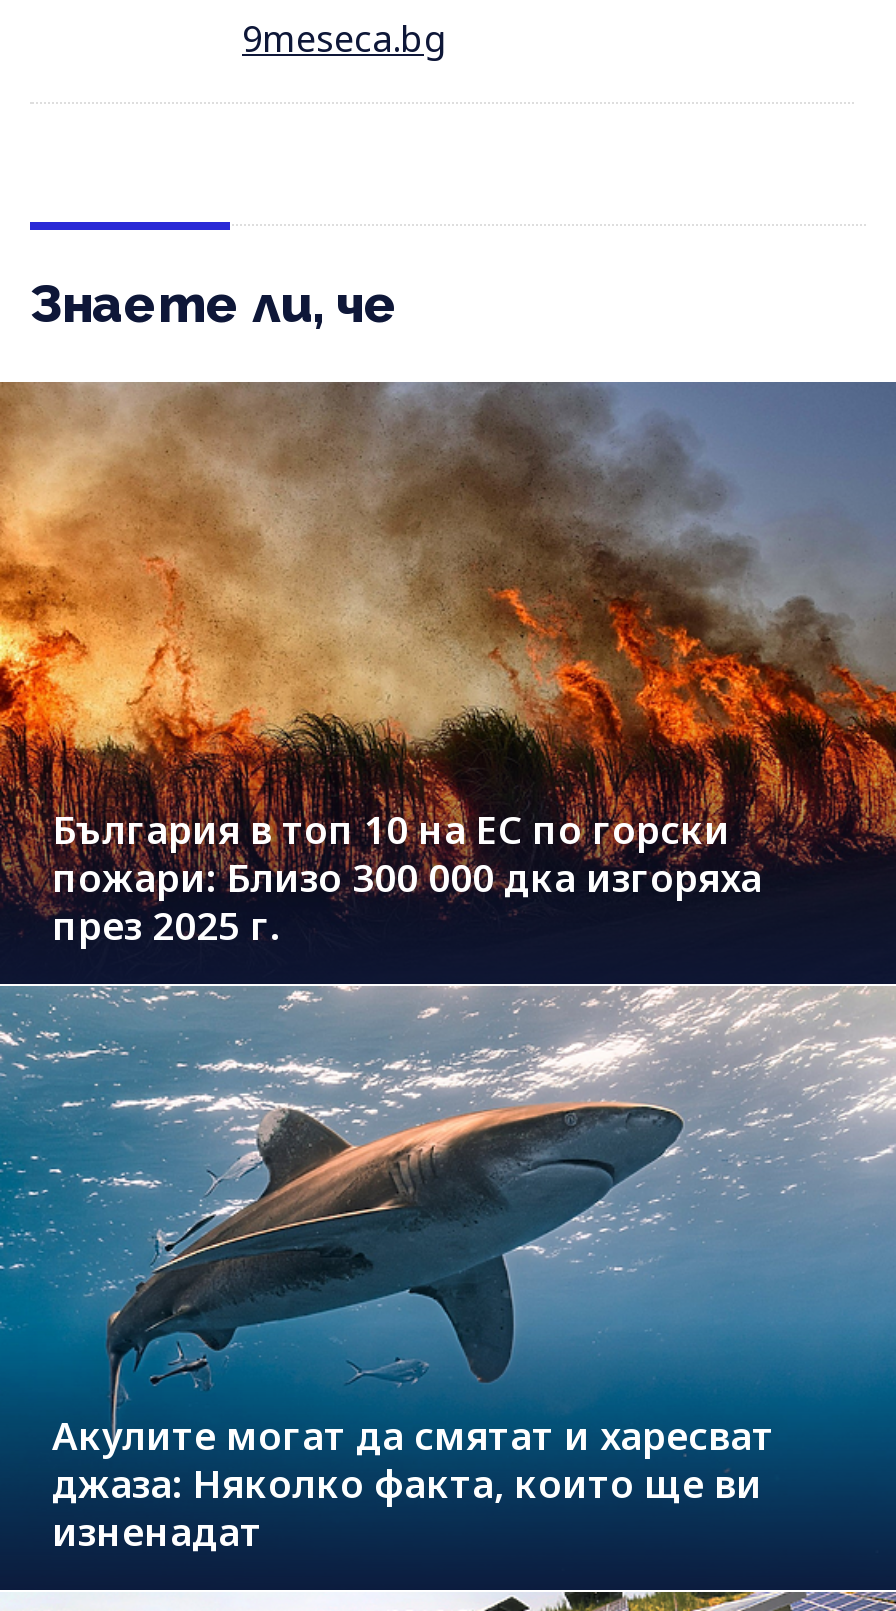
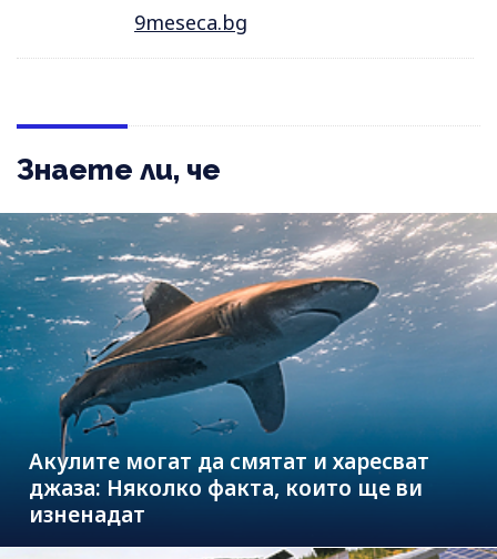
[6,380,890,953] [image] | България в топ 10 на ЕС по горски | пожари: Близо 300 000 дка изгоряха | през 2025 г. -> none

